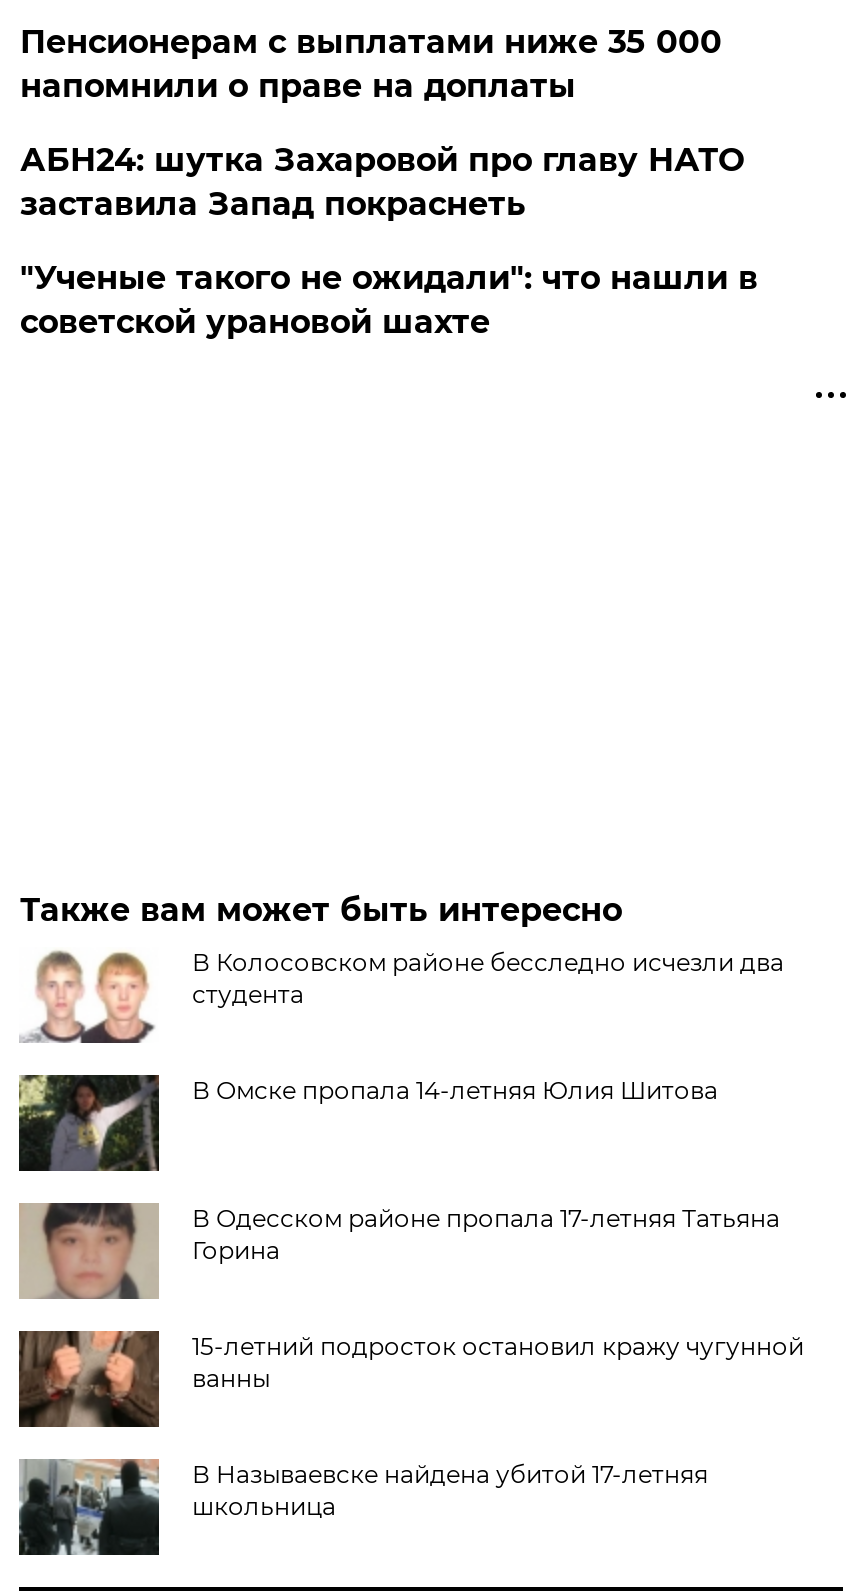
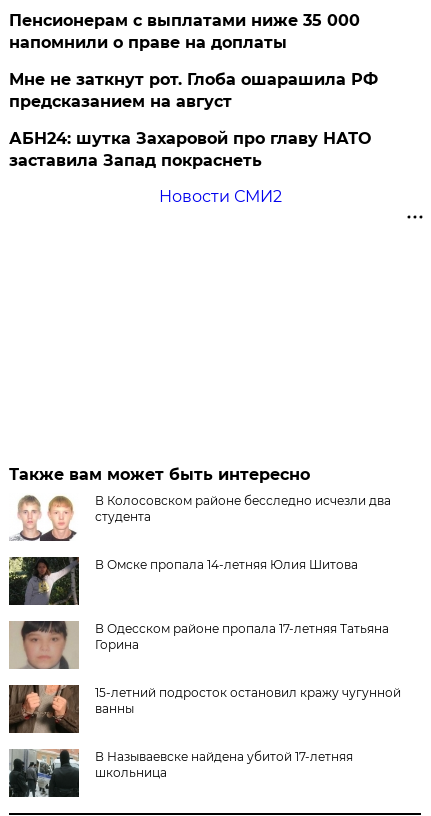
none -> [9,70,378,111] Мне не заткнут рот. Глоба ошарашила РФ | предсказанием на август
moved [20,141,744,223] -> [9,129,371,170]: АБН24: шутка Захаровой про главу НАТО | заставила Запад покраснеть
[20,259,758,341] "Ученые такого не ожидали": что нашли в | советской урановой шахте -> [159,187,282,206] Новости СМИ2

